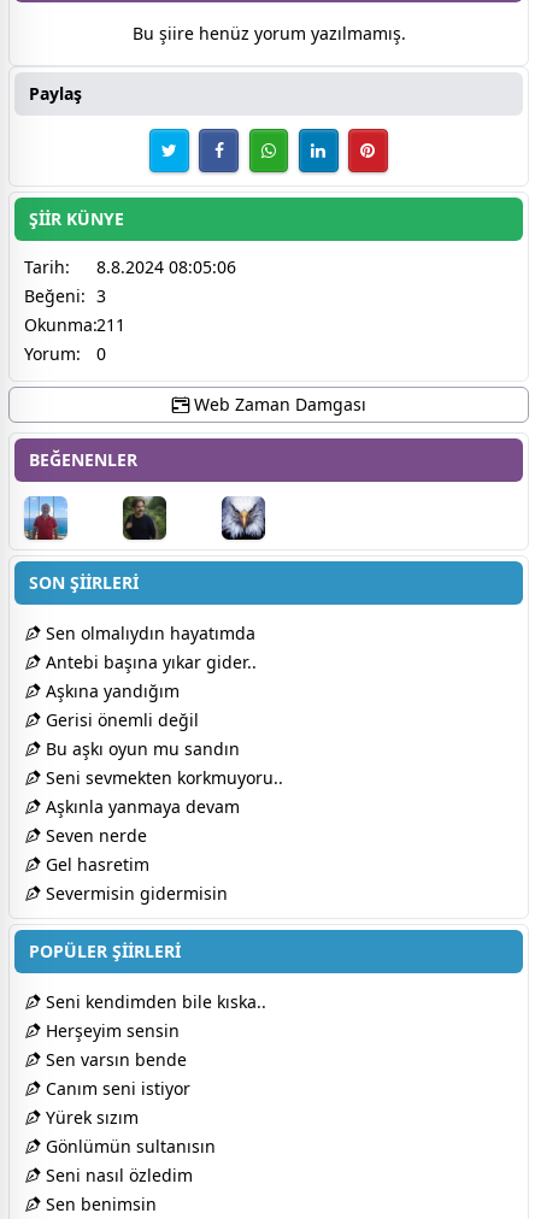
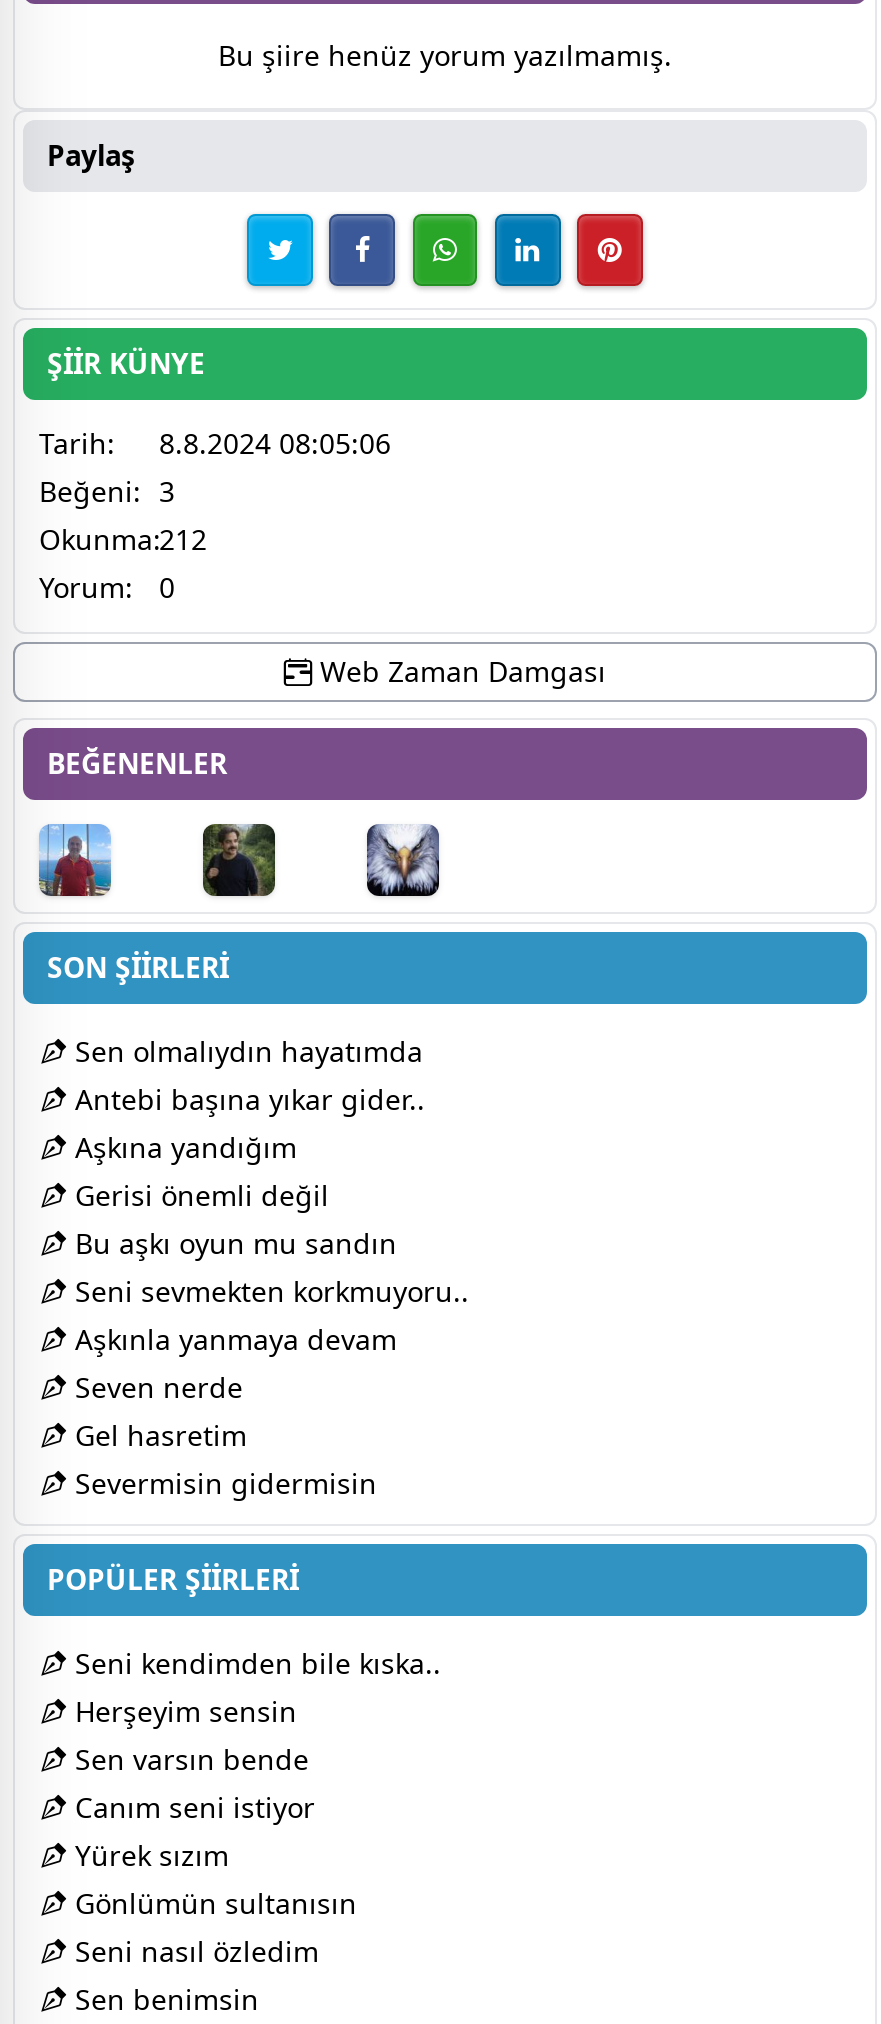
[24,313,125,336] Okunma:211 -> [39,520,207,558] Okunma:212

